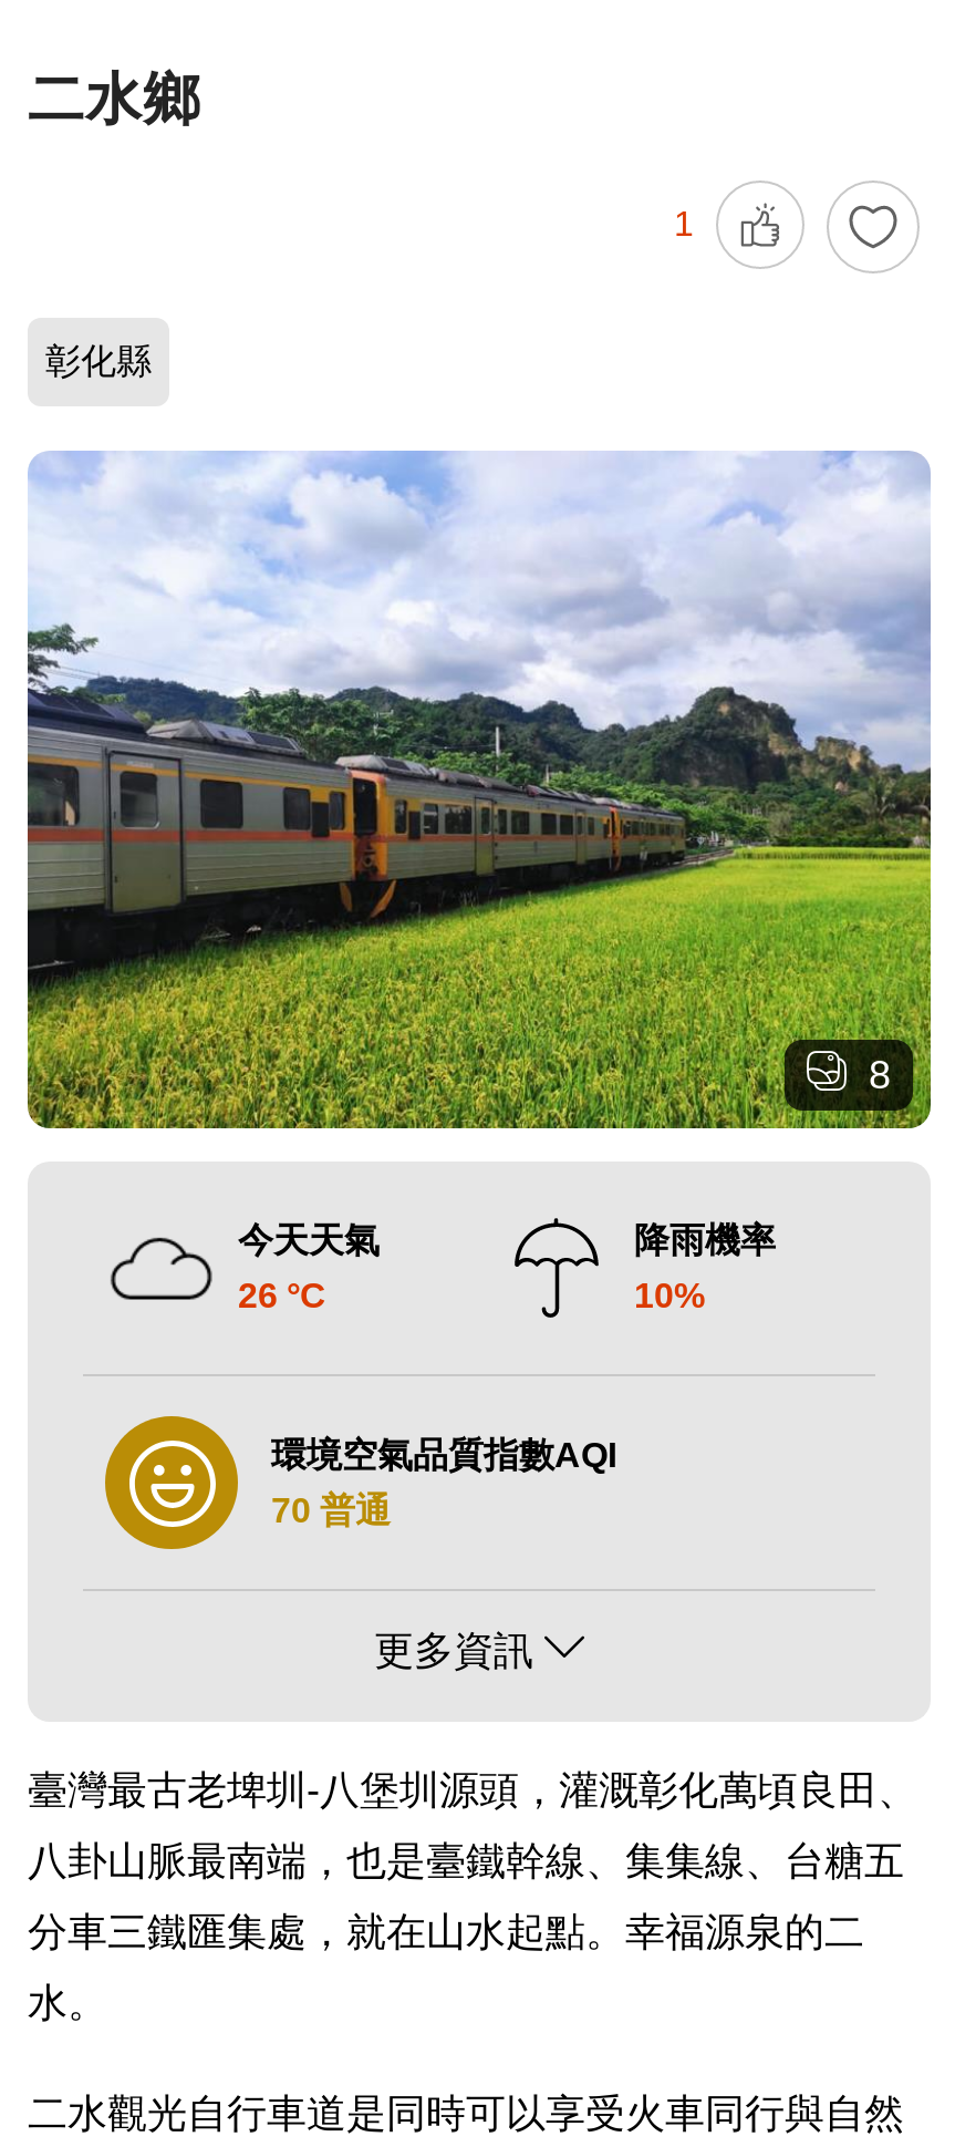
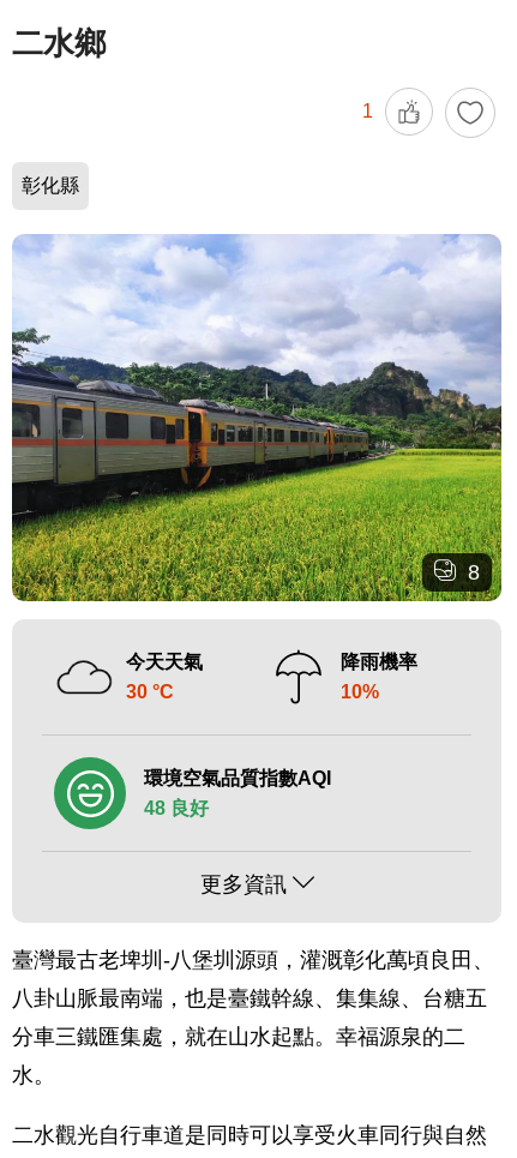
[238,1277,326,1314] 26 °C -> [126,682,174,702] 30 °C
[103,1414,391,1551] [image] | 70 普通 -> [53,756,209,830] [image] | 48 良好

